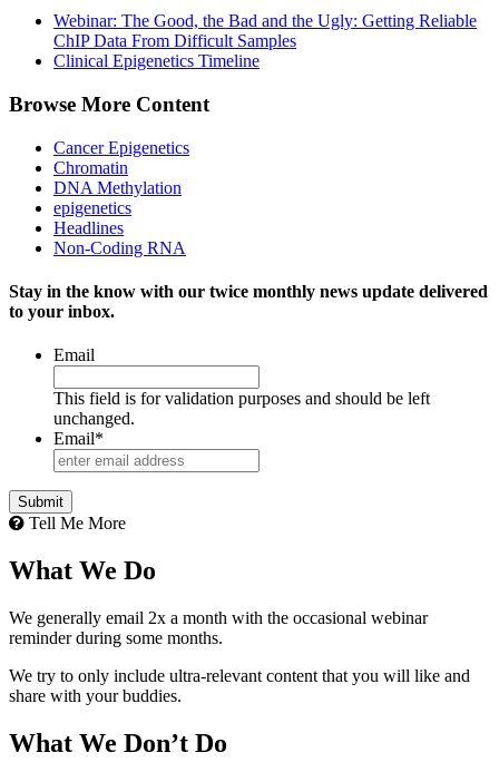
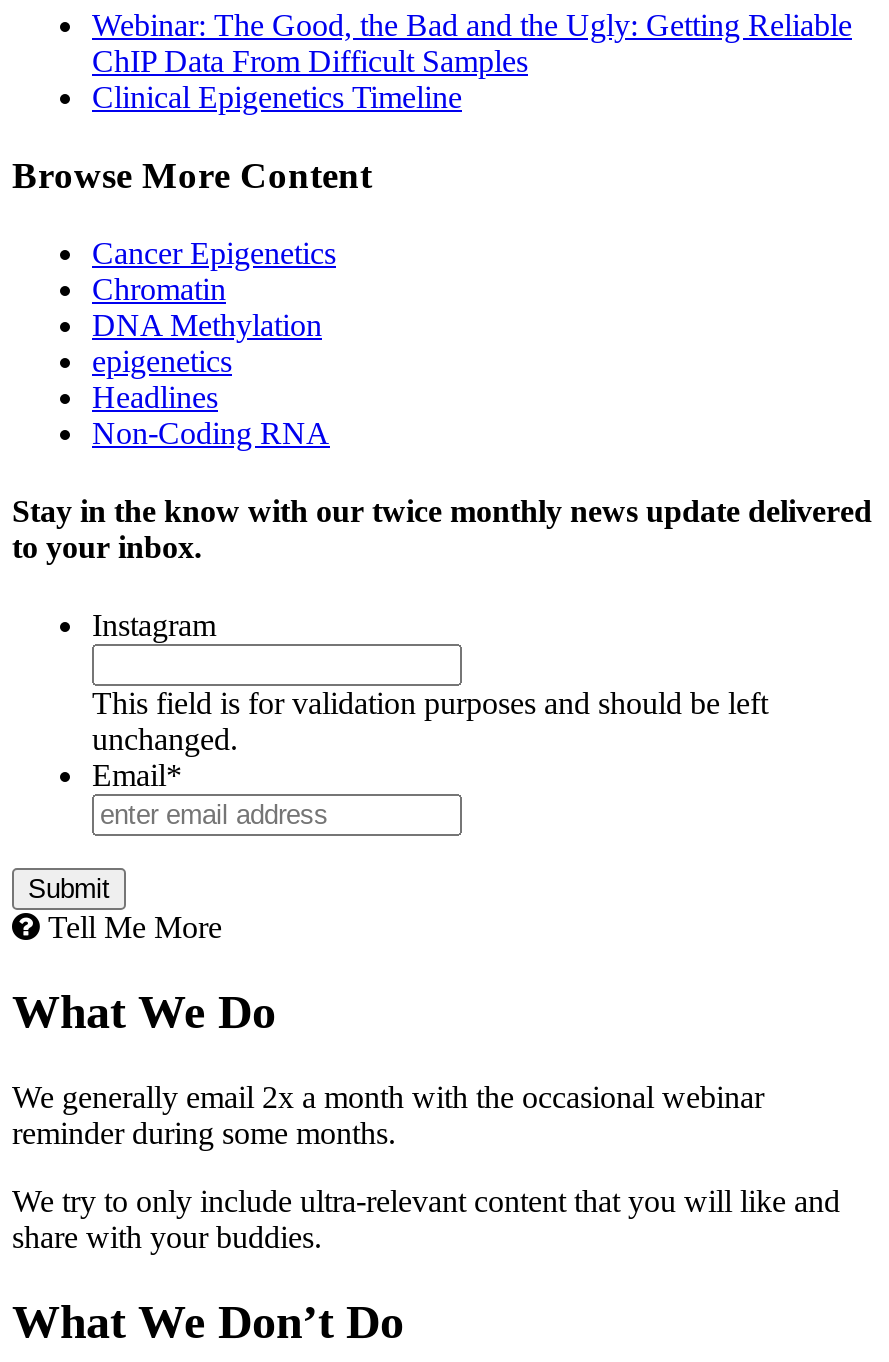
[53,346,95,364] Email -> [92,608,216,642] Instagram

